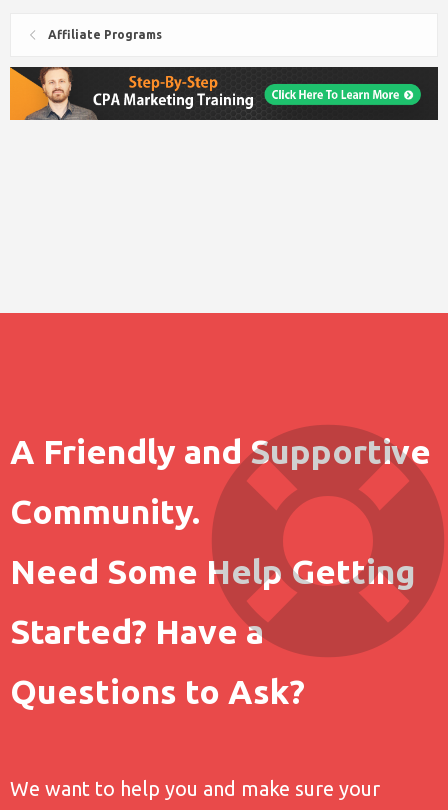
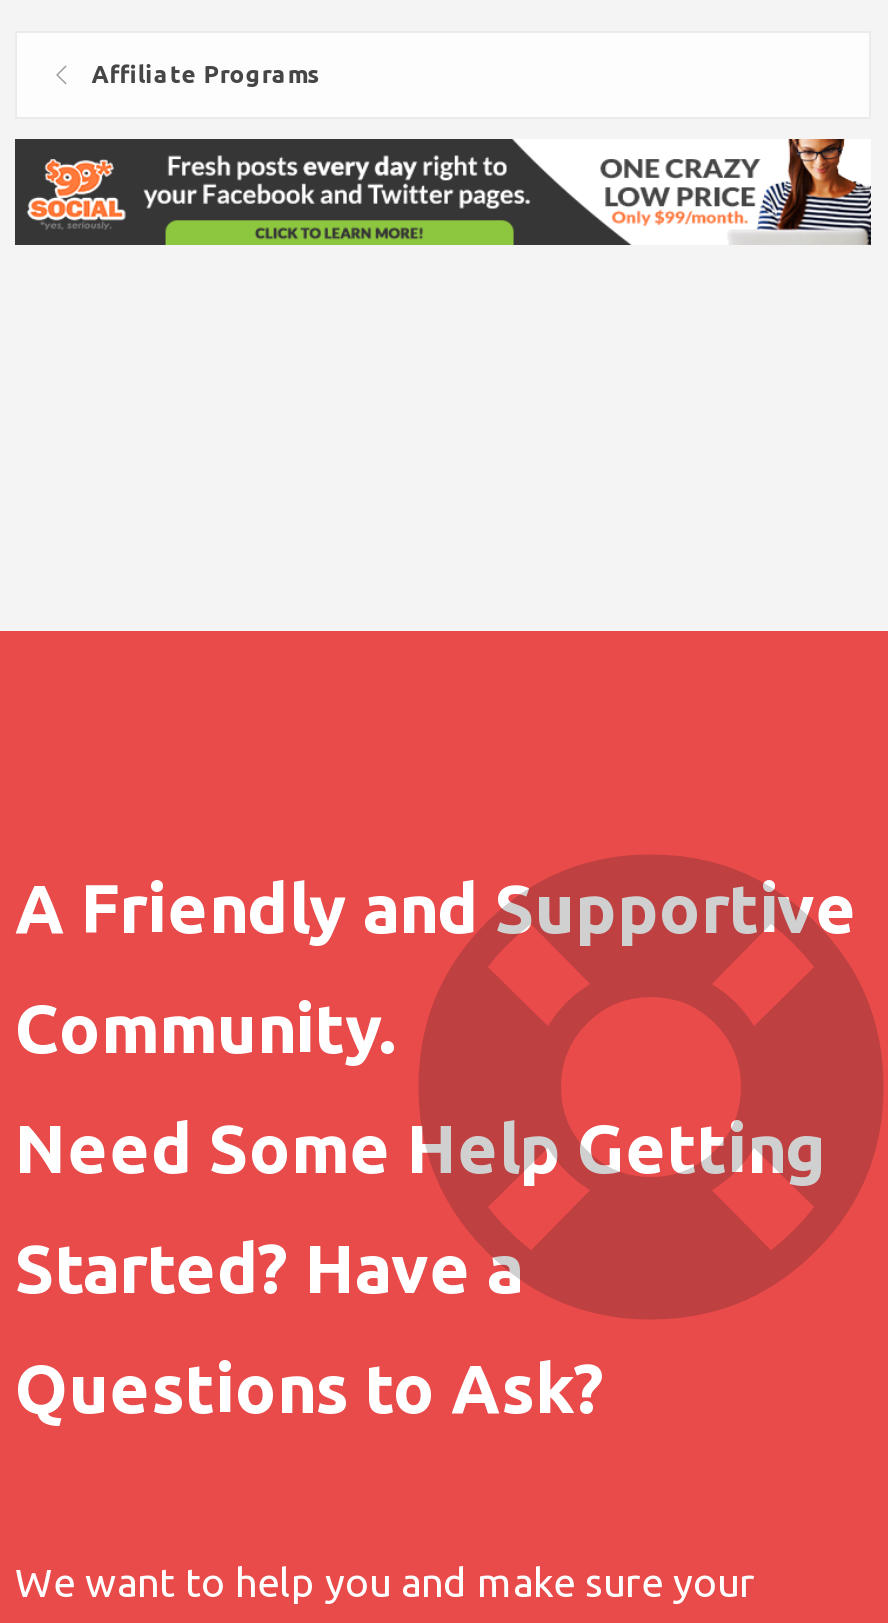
[9,66,439,121] [image] -> [13,137,873,247] [image]

